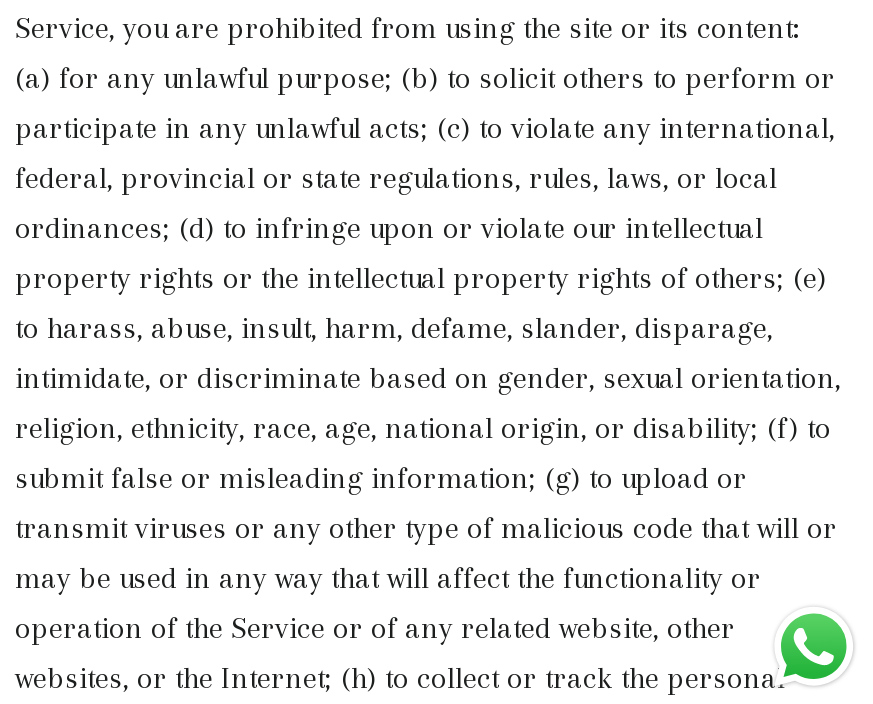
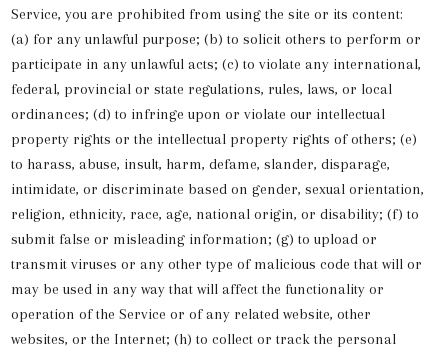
[779,610,855,688] [image] -> none

